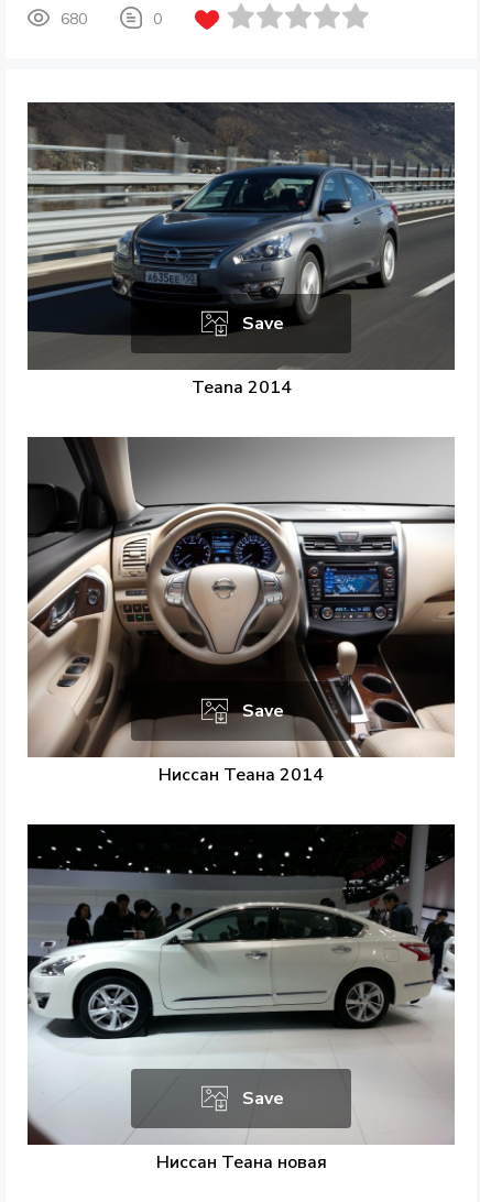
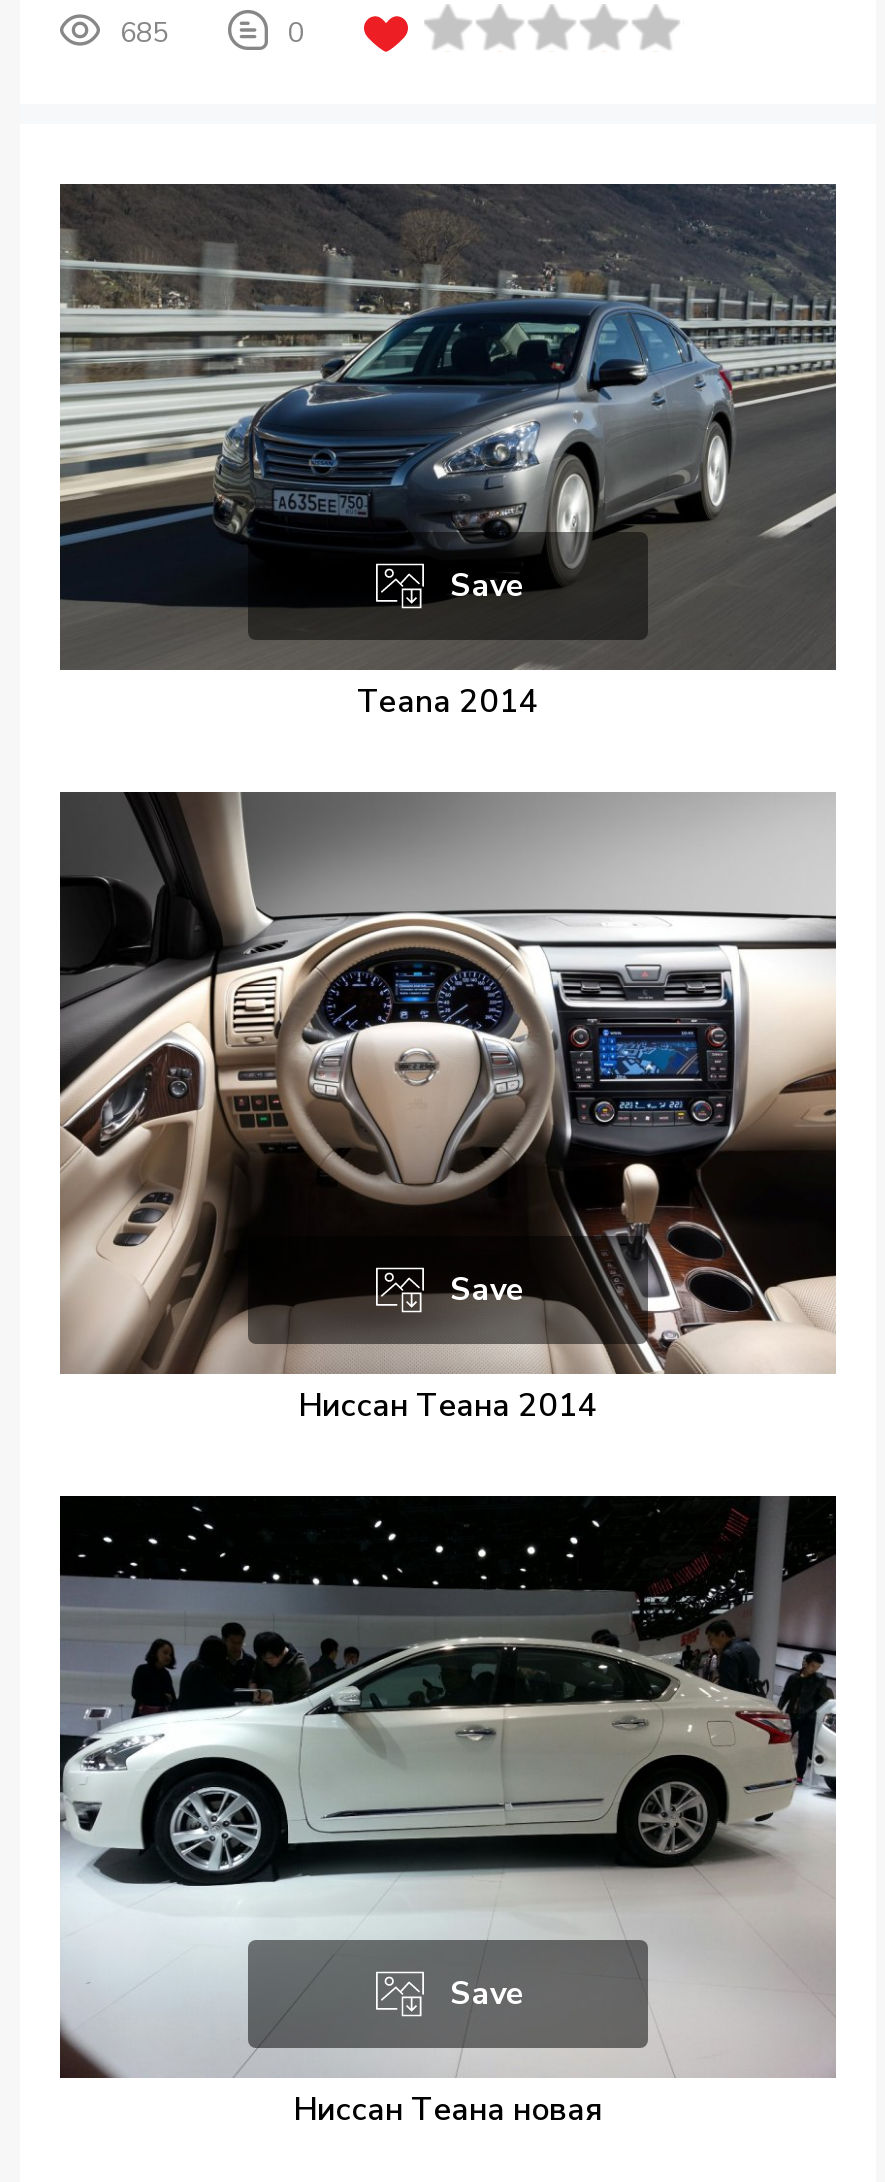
[61,9,87,30] 680 -> [120,14,168,52] 685

